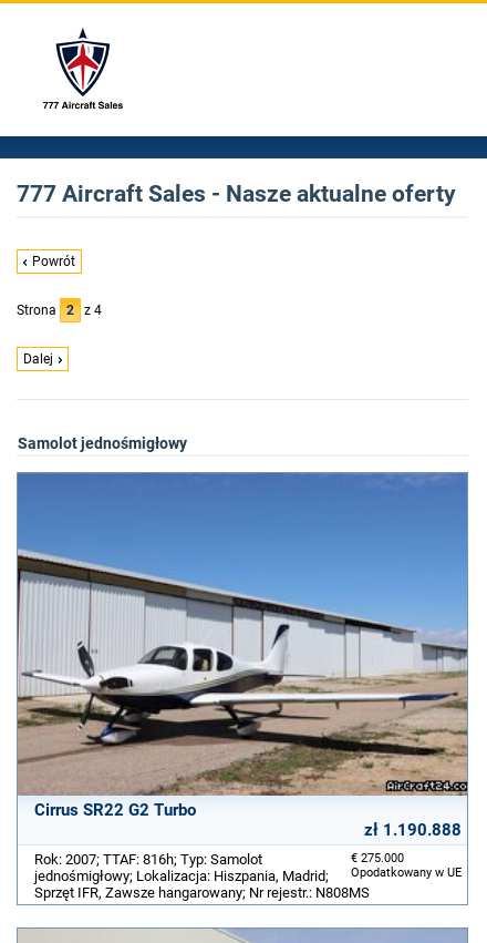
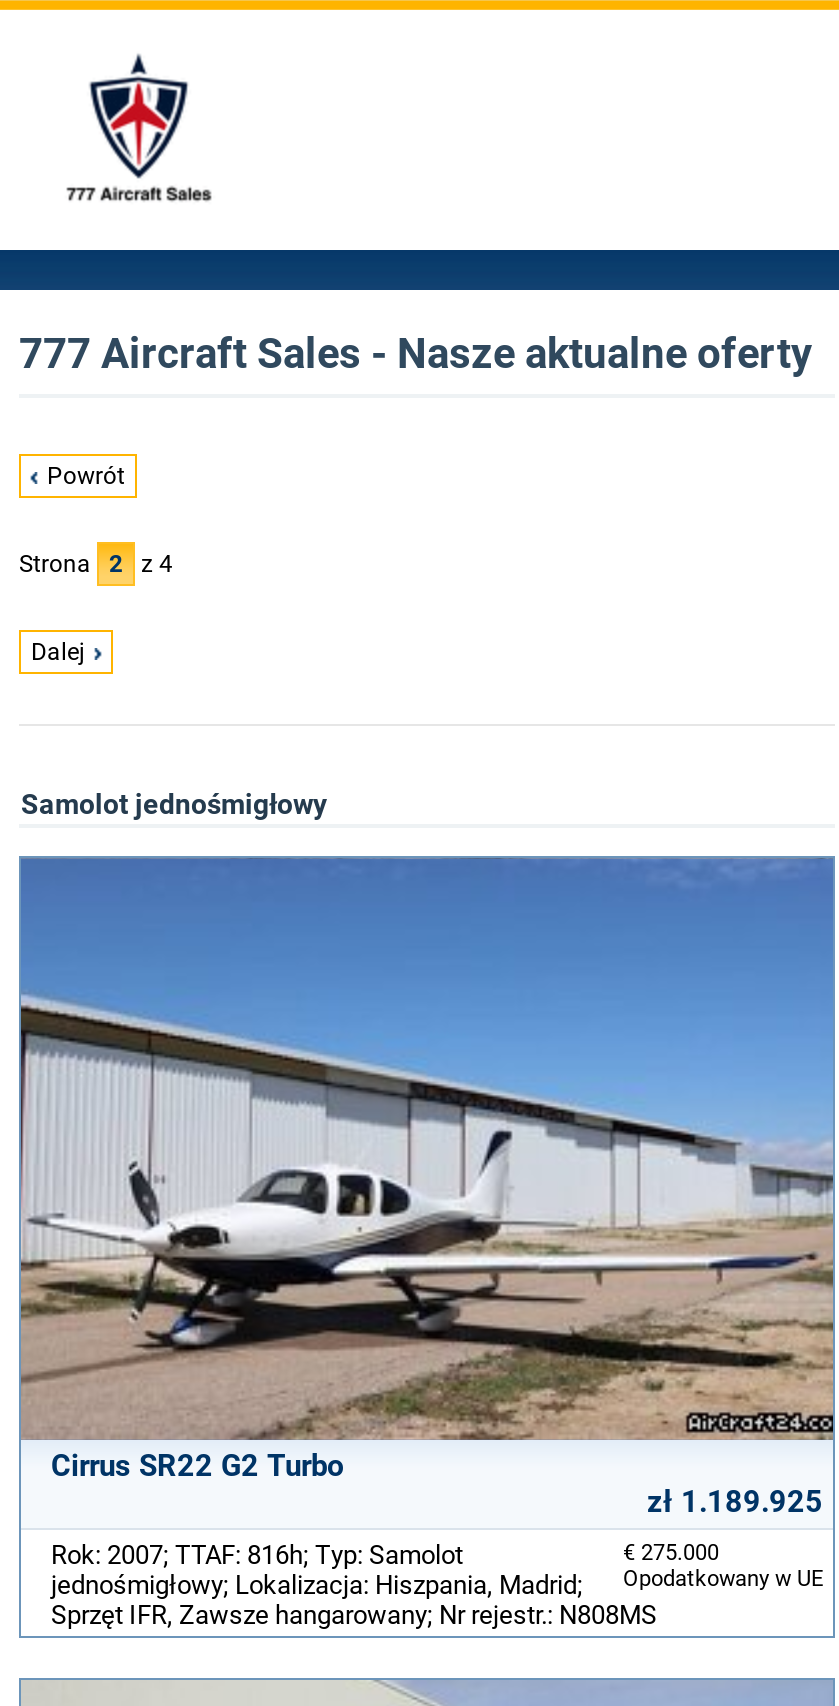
[364,820,462,840] zł 1.190.888 -> [647,1484,823,1520] zł 1.189.925

